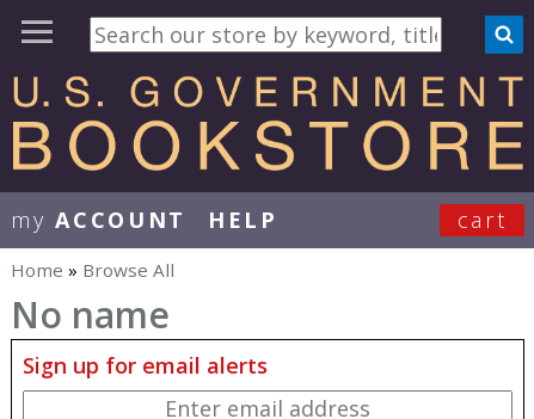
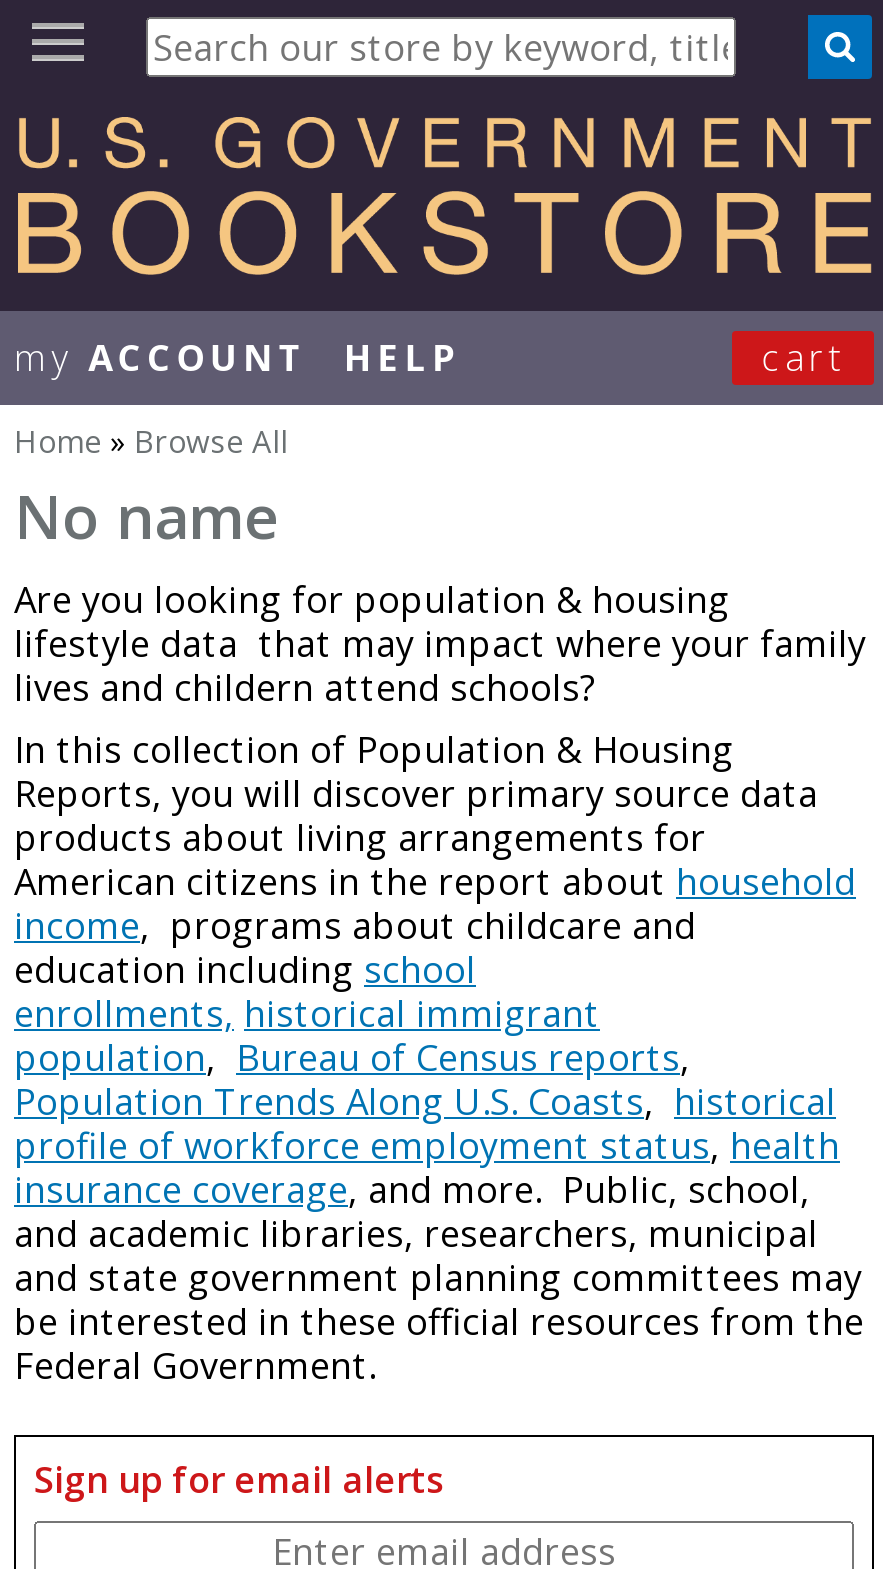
none -> [14,574,866,1388] Are you looking for population & housing | lifestyle data that may impact where your family | lives and childern attend schools? | In this collection of Population & Housing | Reports, you will discover primary source data | products about living arrangements for | American citizens in the report about household | income, programs about childcare and | education including school | enrollments, historical immigrant | population,Bureau of Census reports, | Population Trends Along U.S. Coasts,historical | profile of workforce employment status,health | insurance coverage, and more. Public, school, | and academic libraries, researchers, municipal | and state government planning committees may | be interested in these official resources from the | Federal Government.

